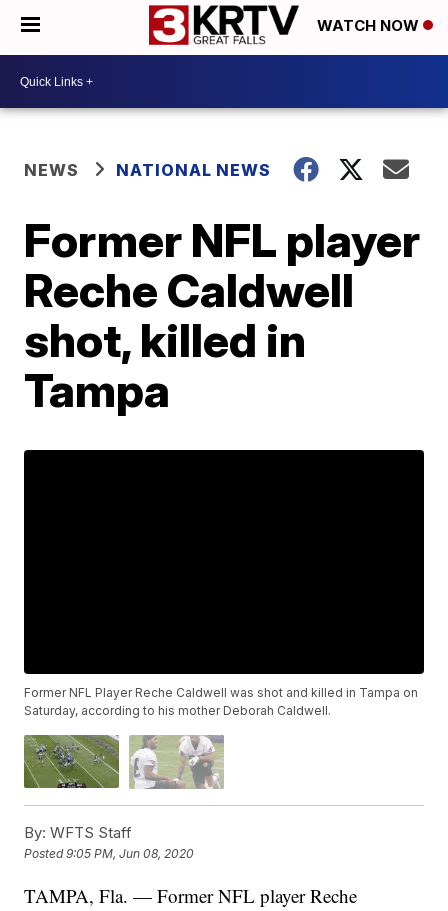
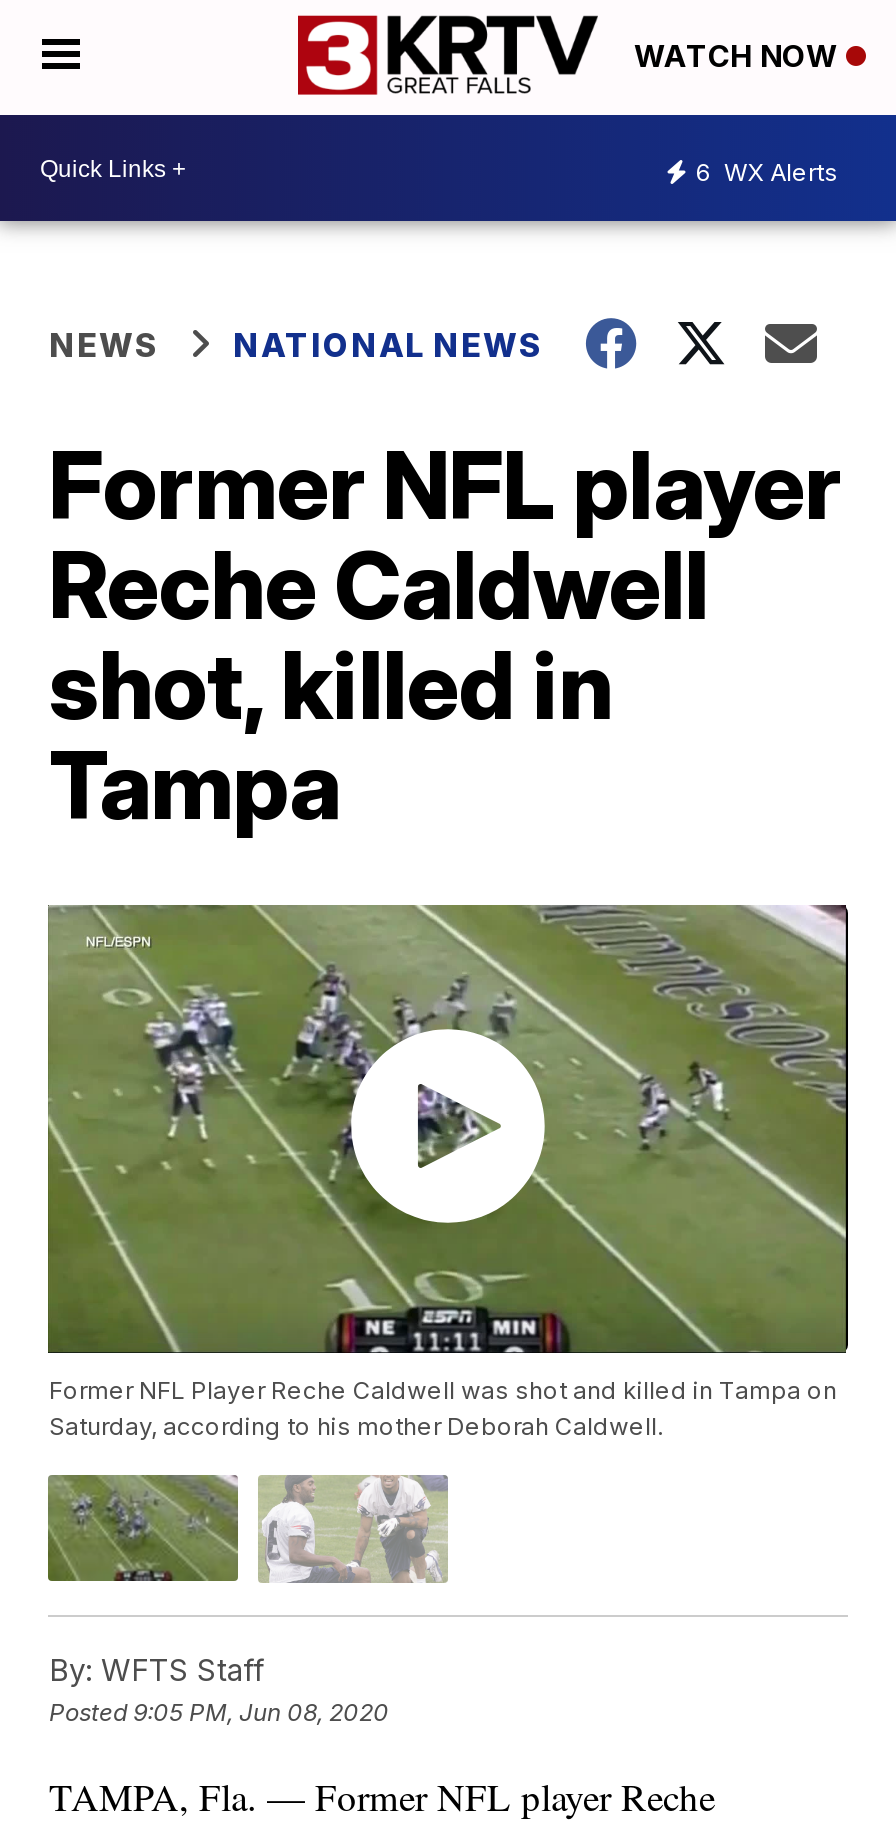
none -> [696,156,838,186] 6 WX Alerts
none -> [46,903,848,1355] [image]

